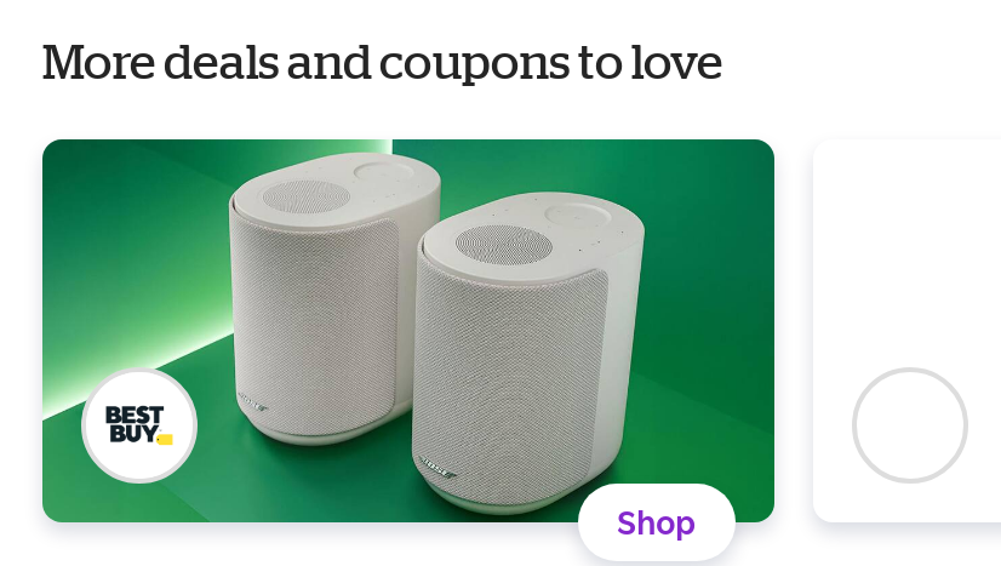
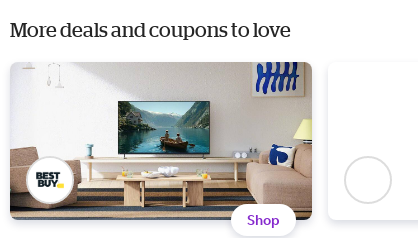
[40,137,777,522] [image] -> [9,61,313,221] [image]

